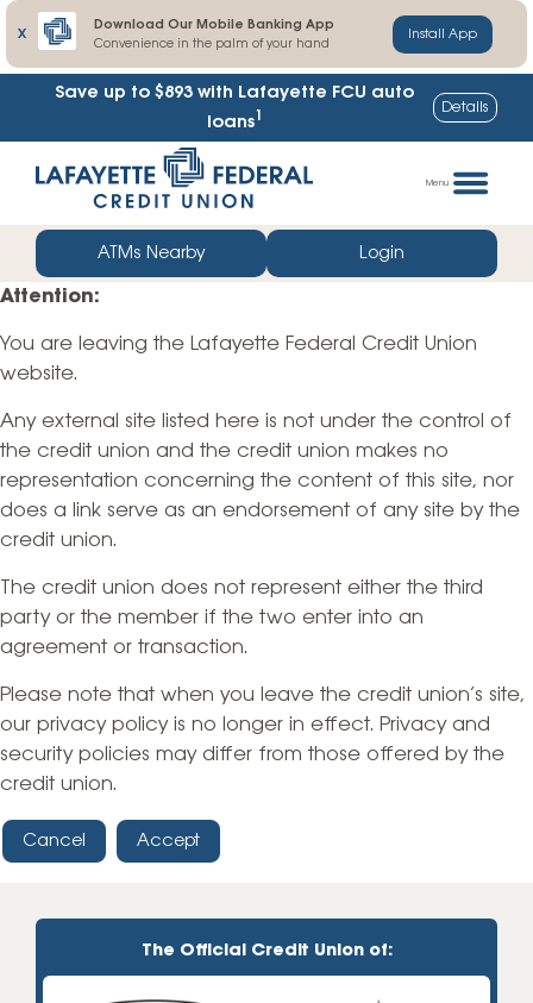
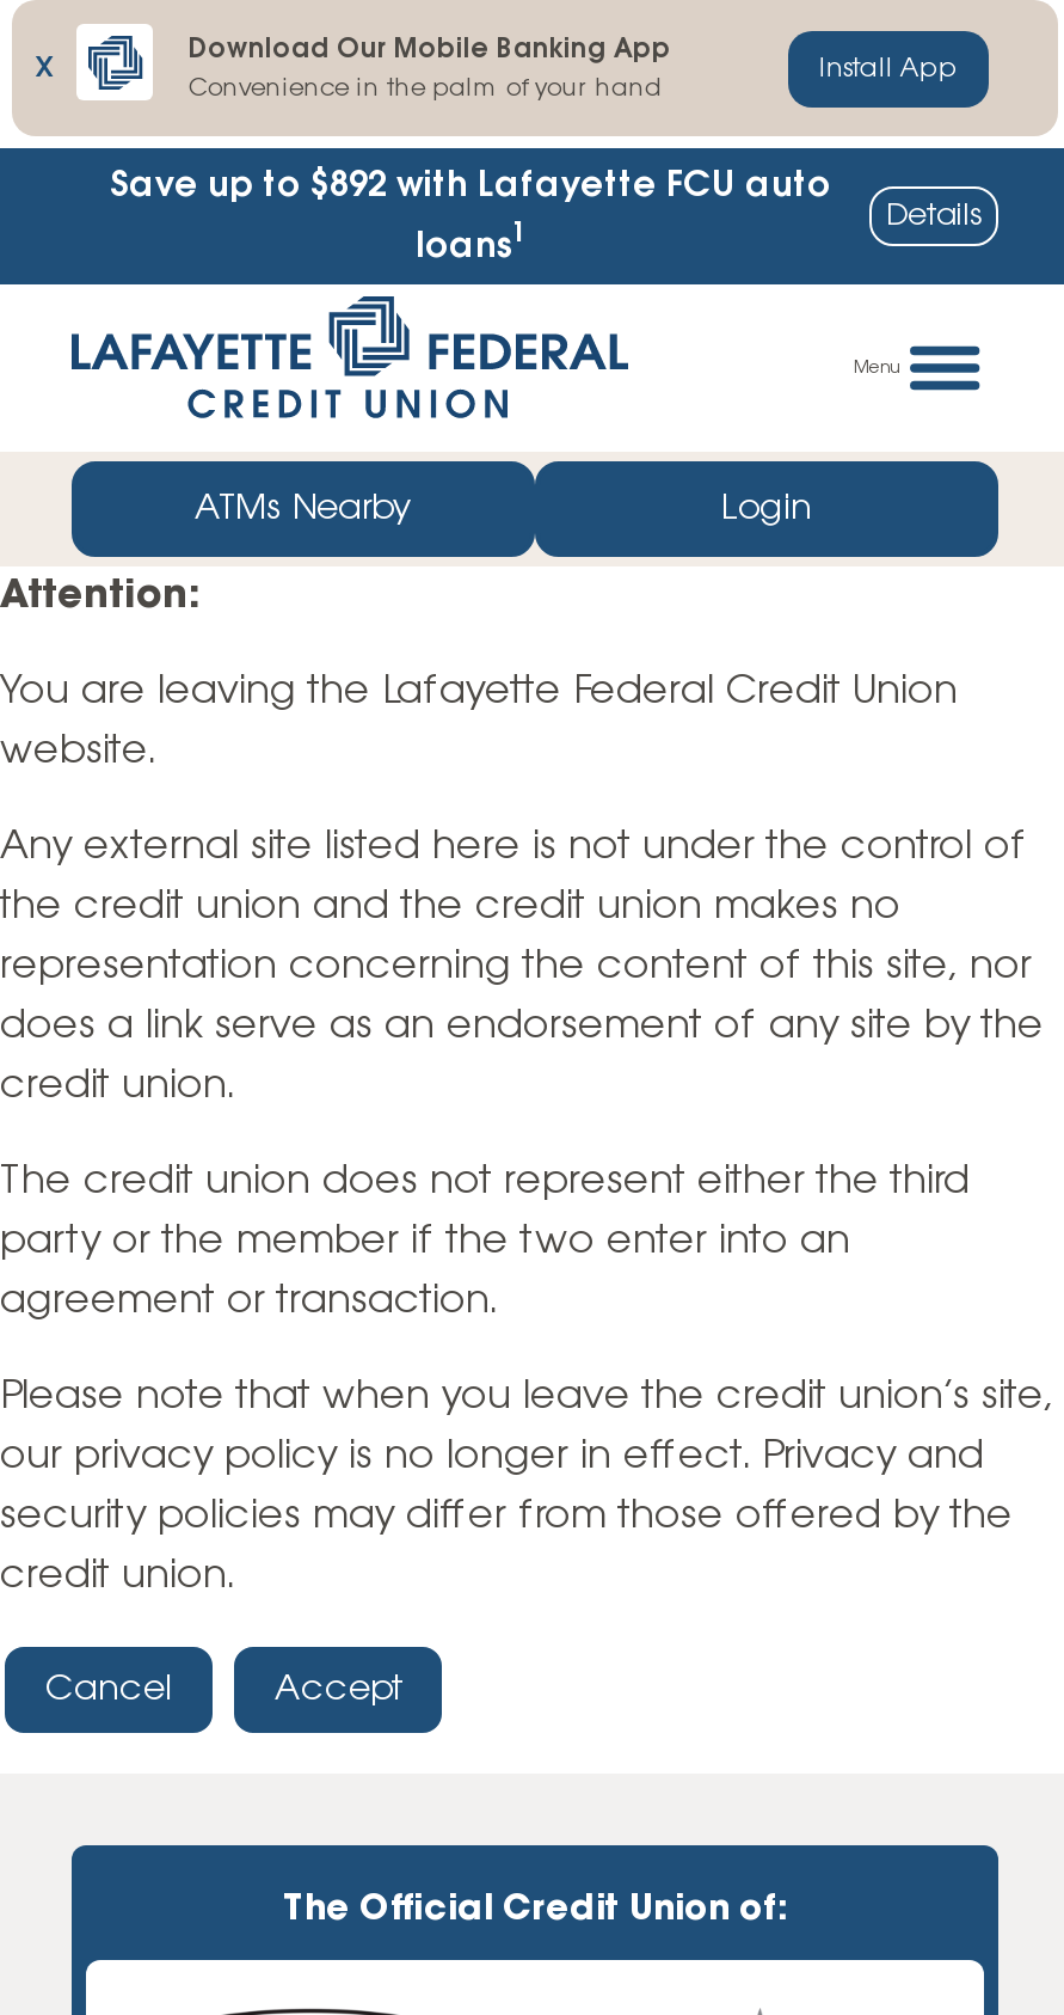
[55,83,414,102] Save up to $893 with Lafayette FCU auto -> [110,167,831,206] Save up to $892 with Lafayette FCU auto

